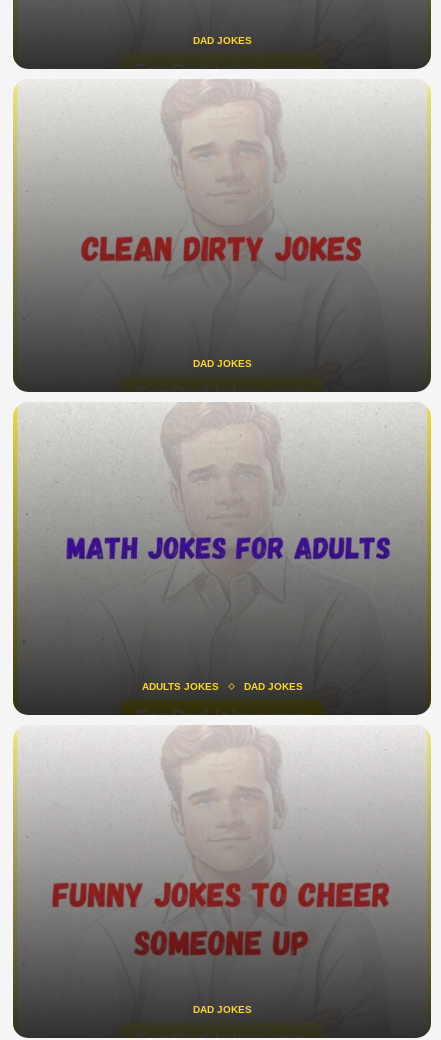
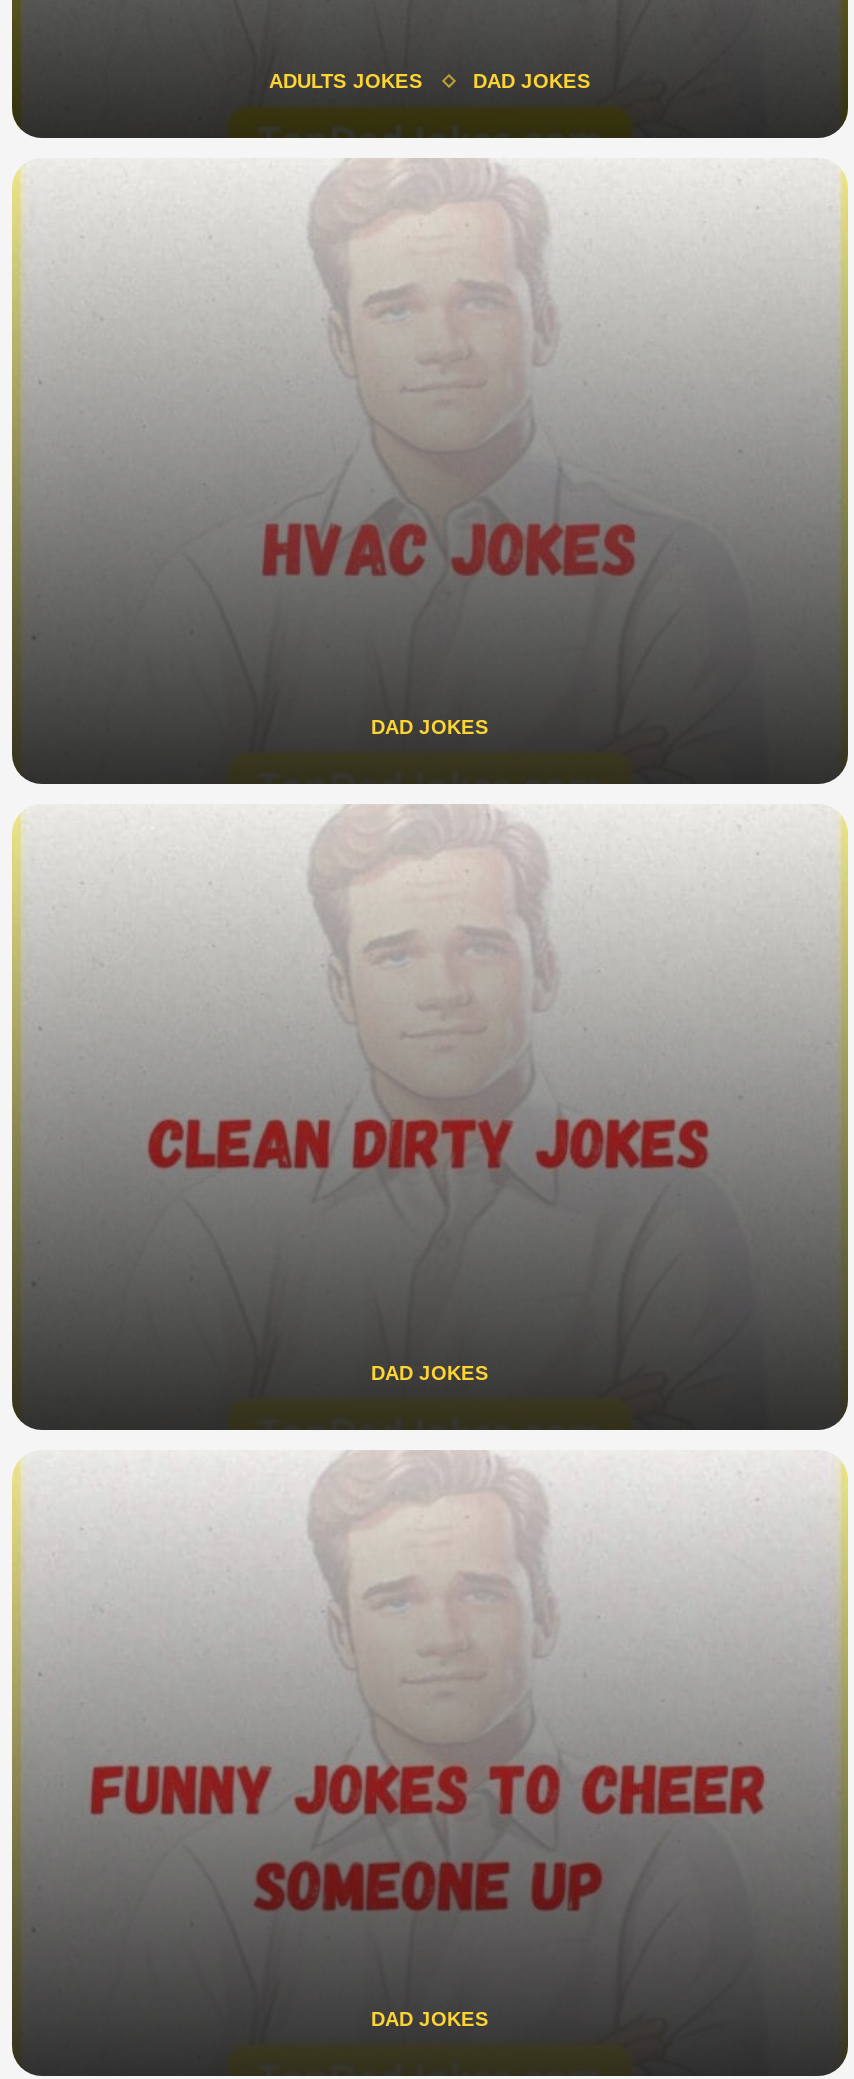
[81,236,362,287] [image] -> [150,474,708,576] [image]
[66,536,391,584] [image] -> [120,1074,766,1170] [image]
moved [141,681,218,692] -> [269,69,423,91]: ADULTS JOKES

